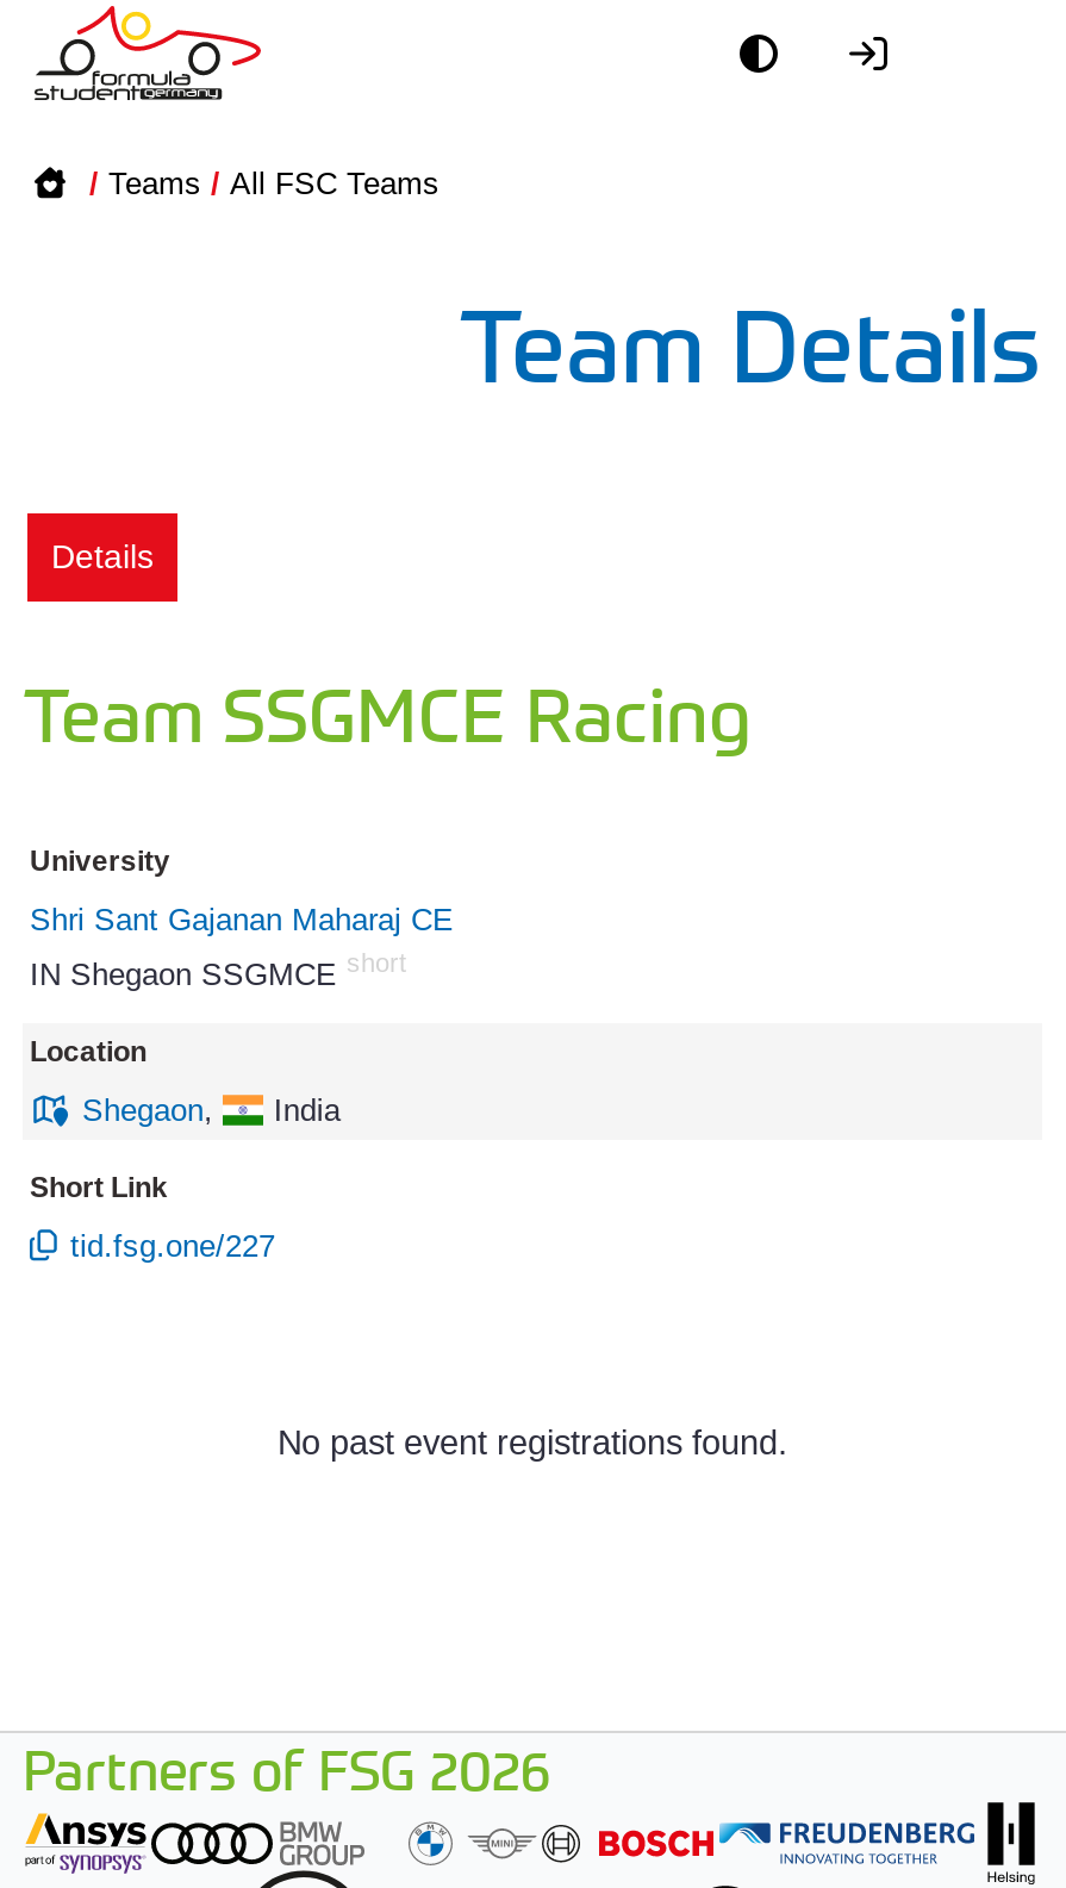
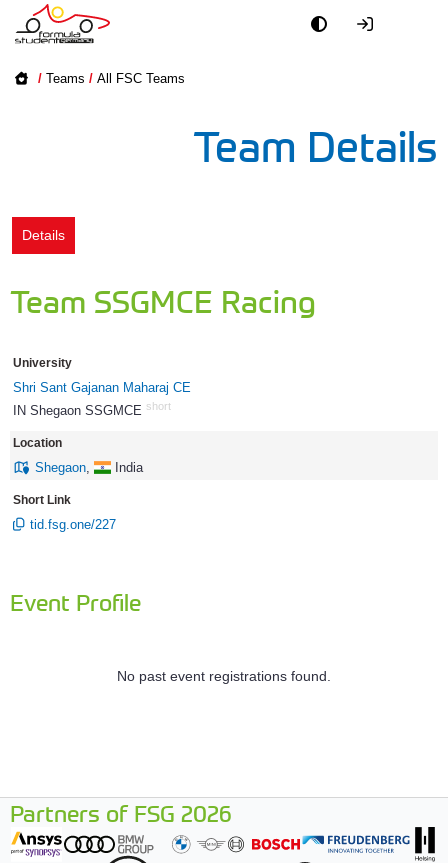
none -> [10,587,141,616] Event Profile

